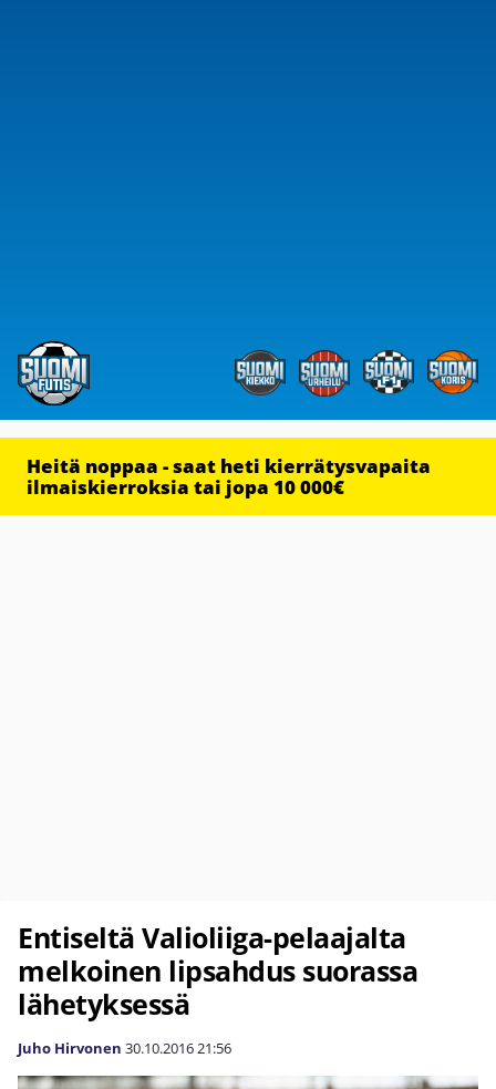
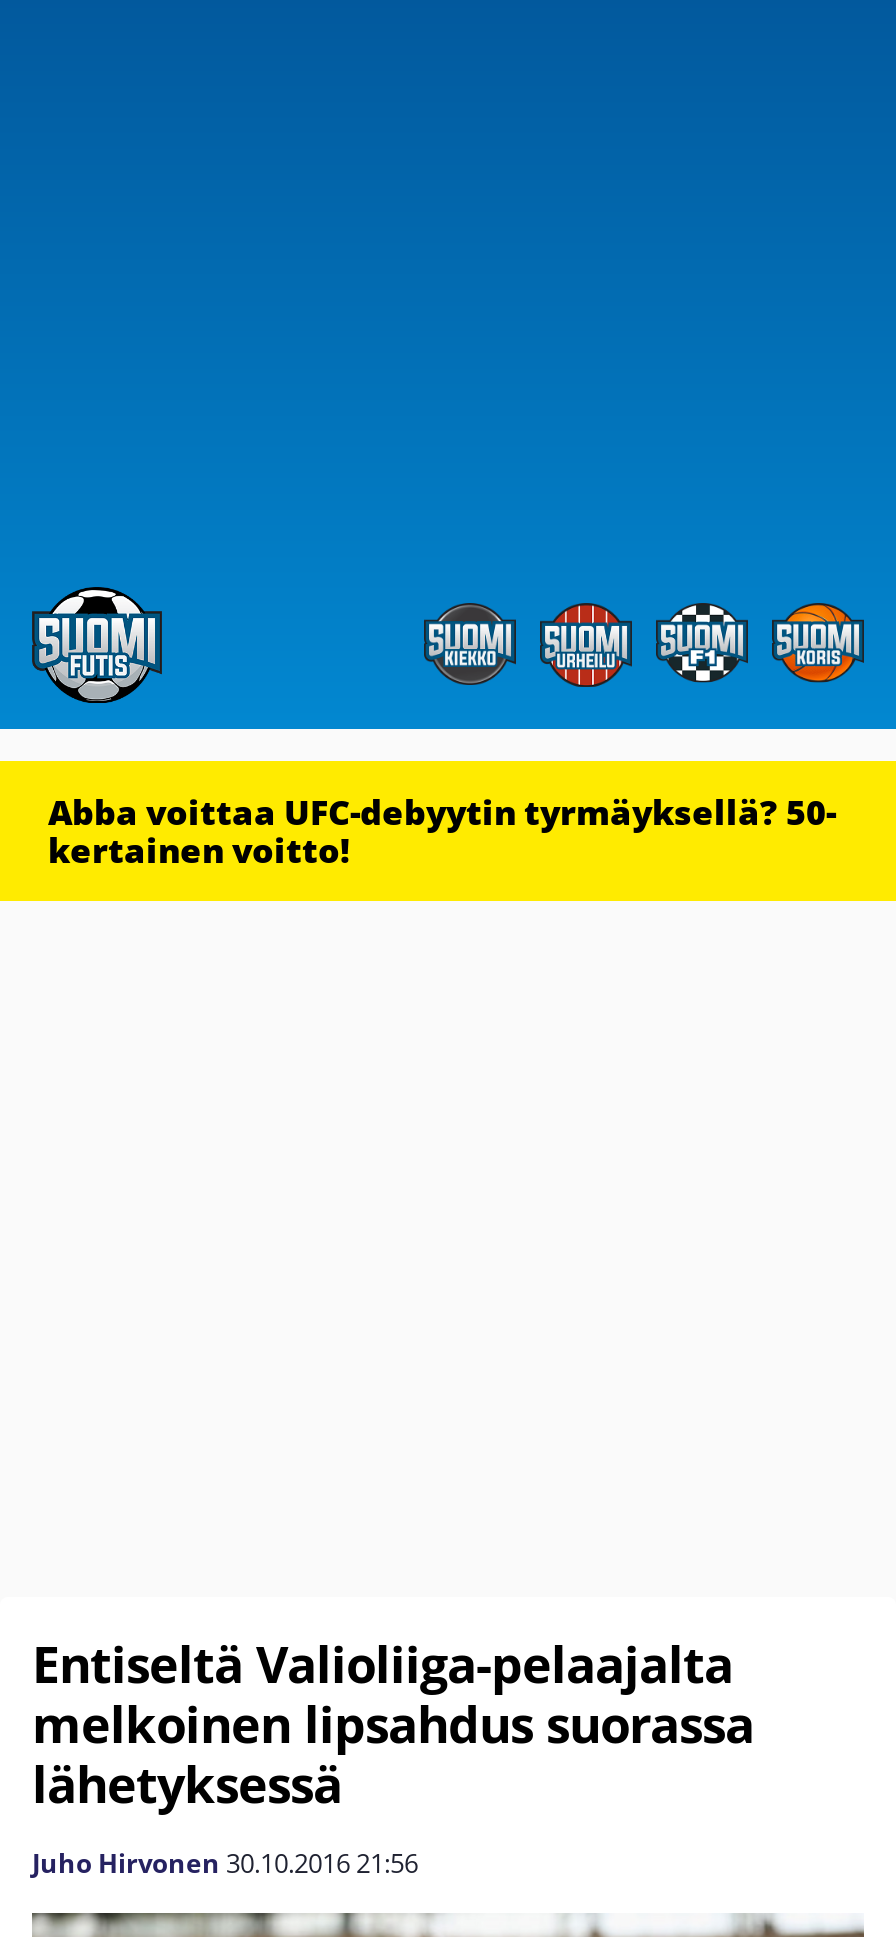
[27,453,431,500] Heitä noppaa - saat heti kierrätysvapaita | ilmaiskierroksia tai jopa 10 000€ -> [48,789,836,873] Abba voittaa UFC-debyytin tyrmäyksellä? 50- | kertainen voitto!

